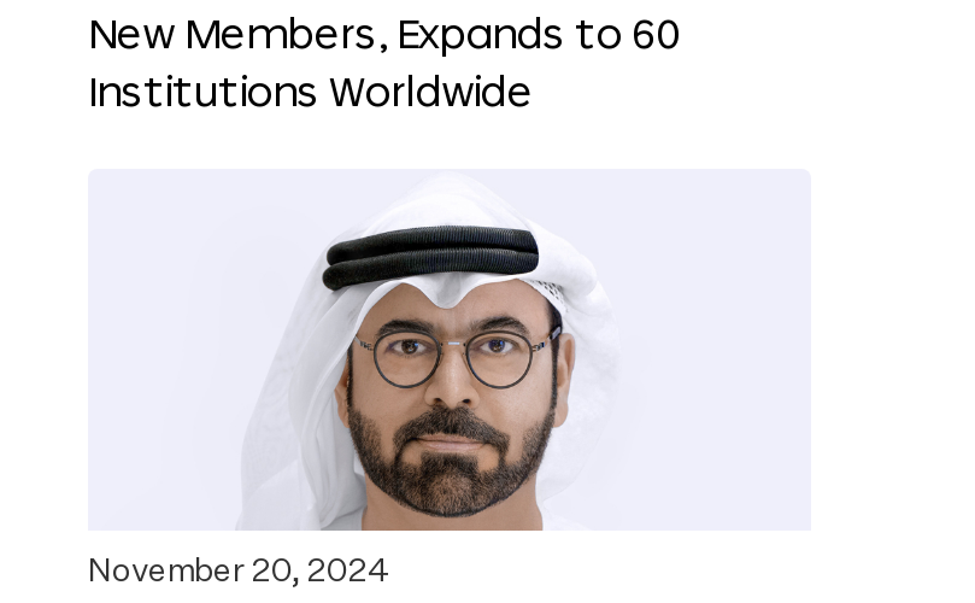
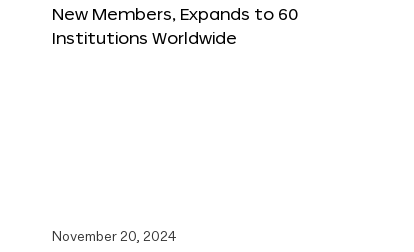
[237,222,611,533] [image] -> none

